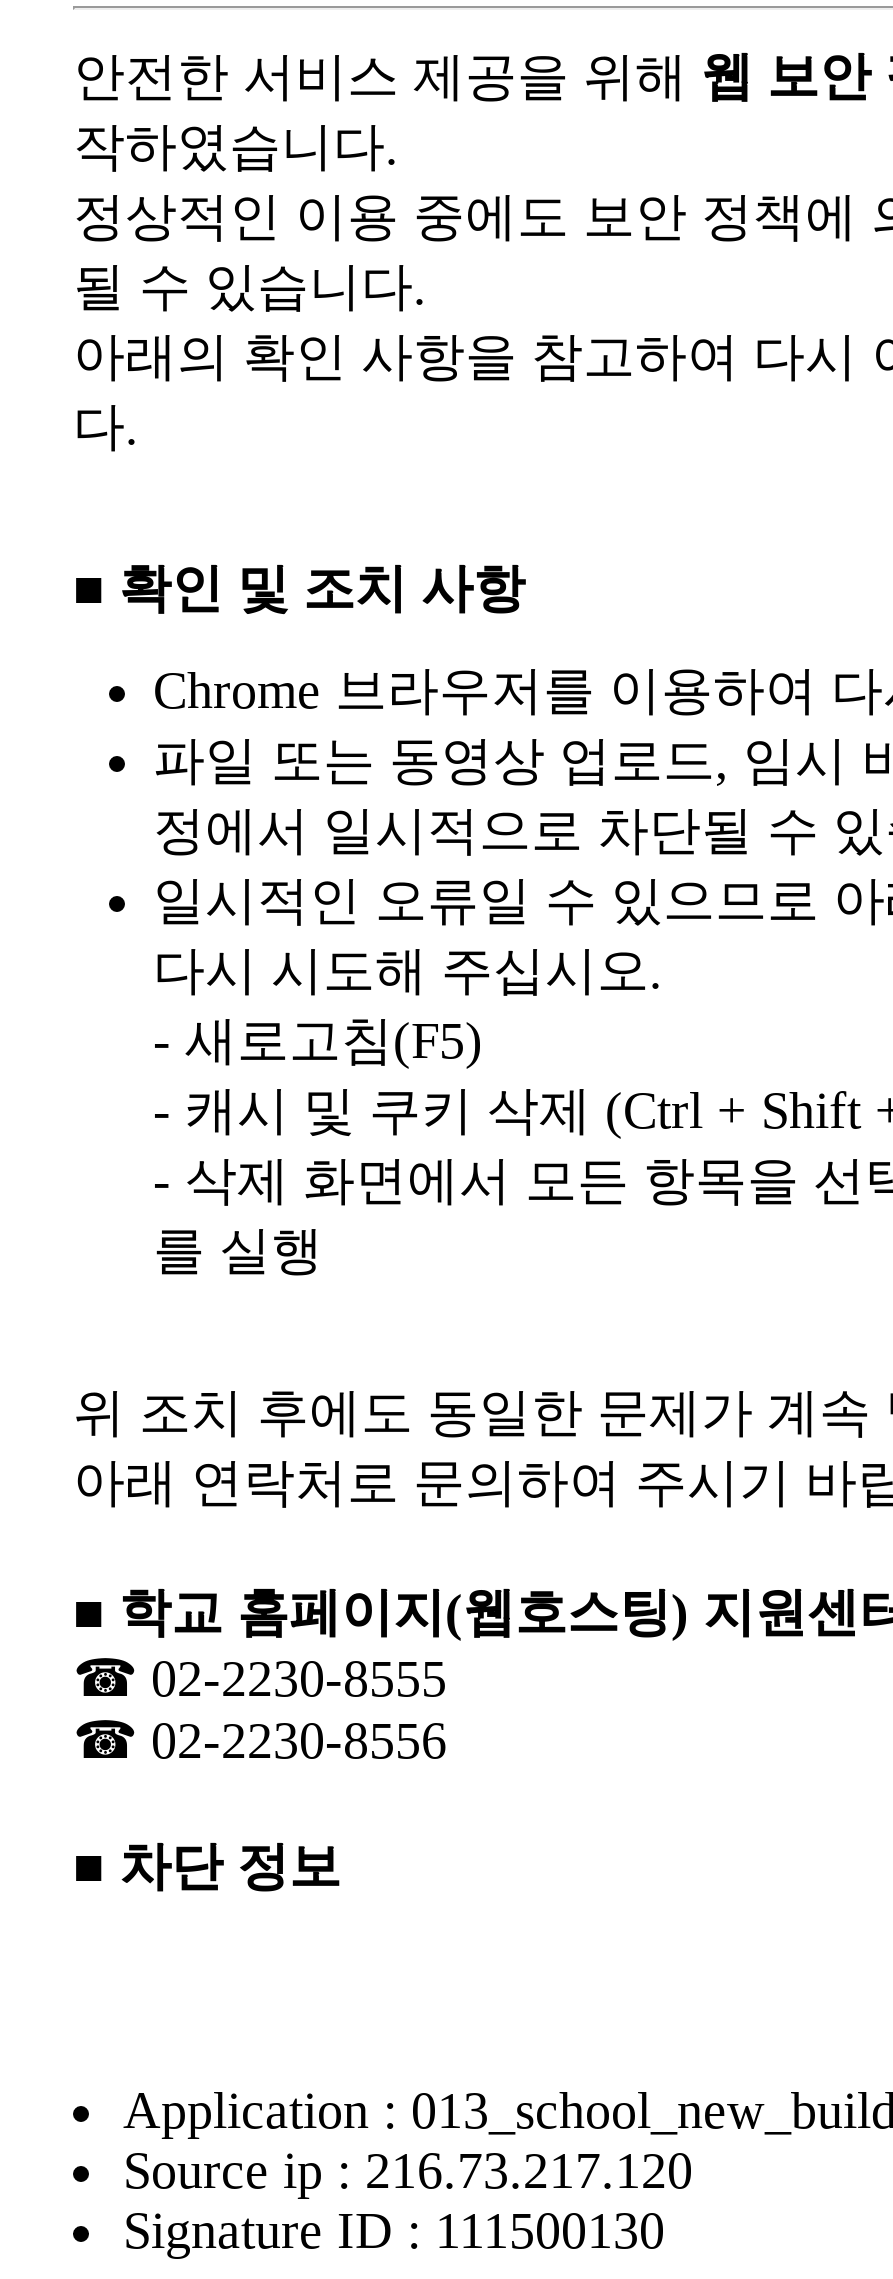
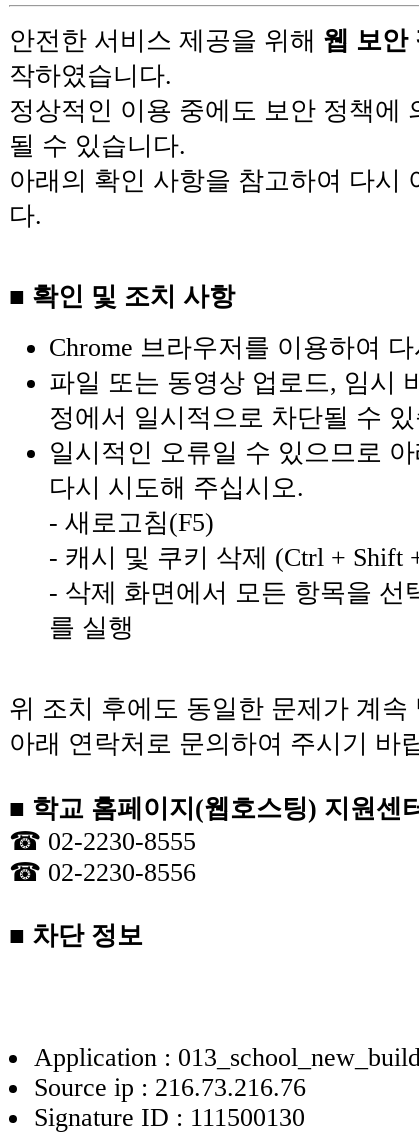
[123,2142,693,2200] Source ip : 216.73.217.120 -> [34,1073,306,1102] Source ip : 216.73.216.76

